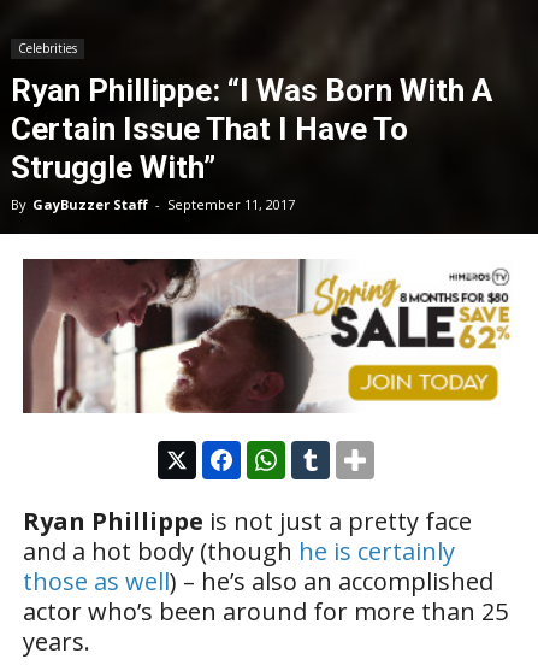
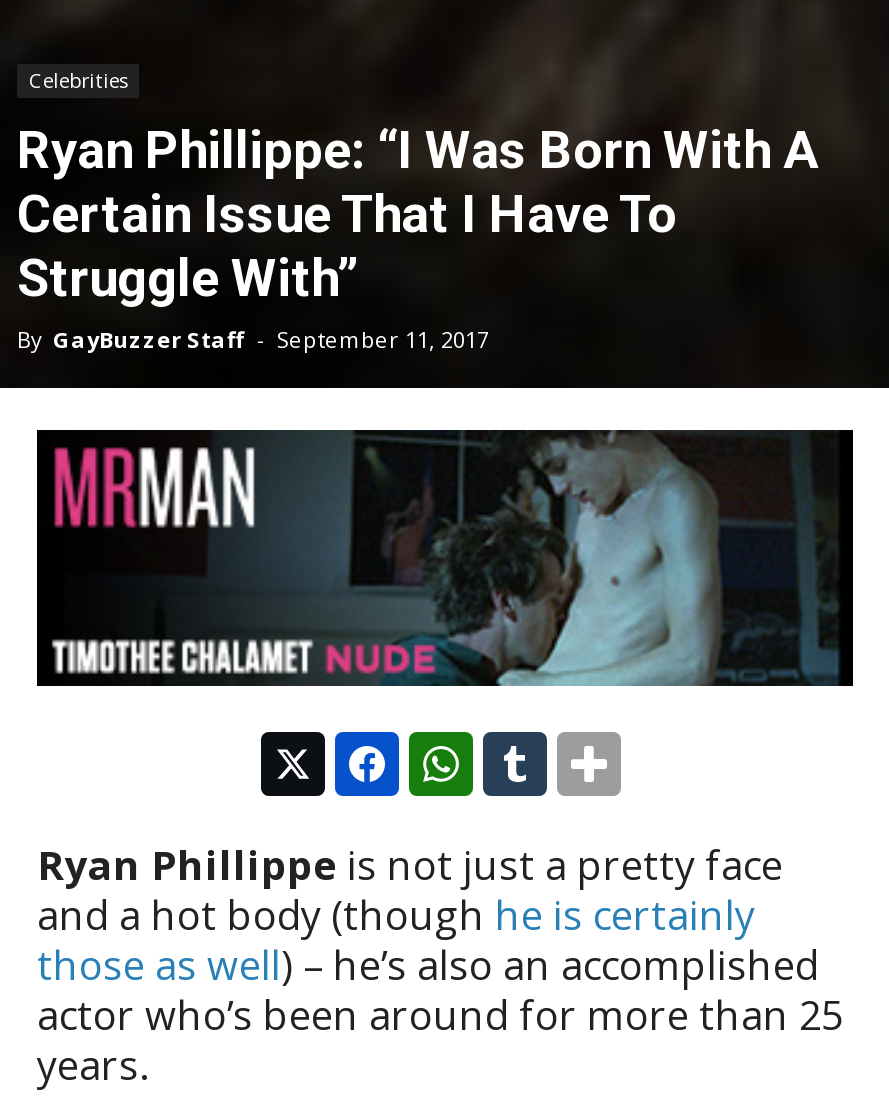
[23,259,514,414] [image] -> [39,428,855,688] [image]

